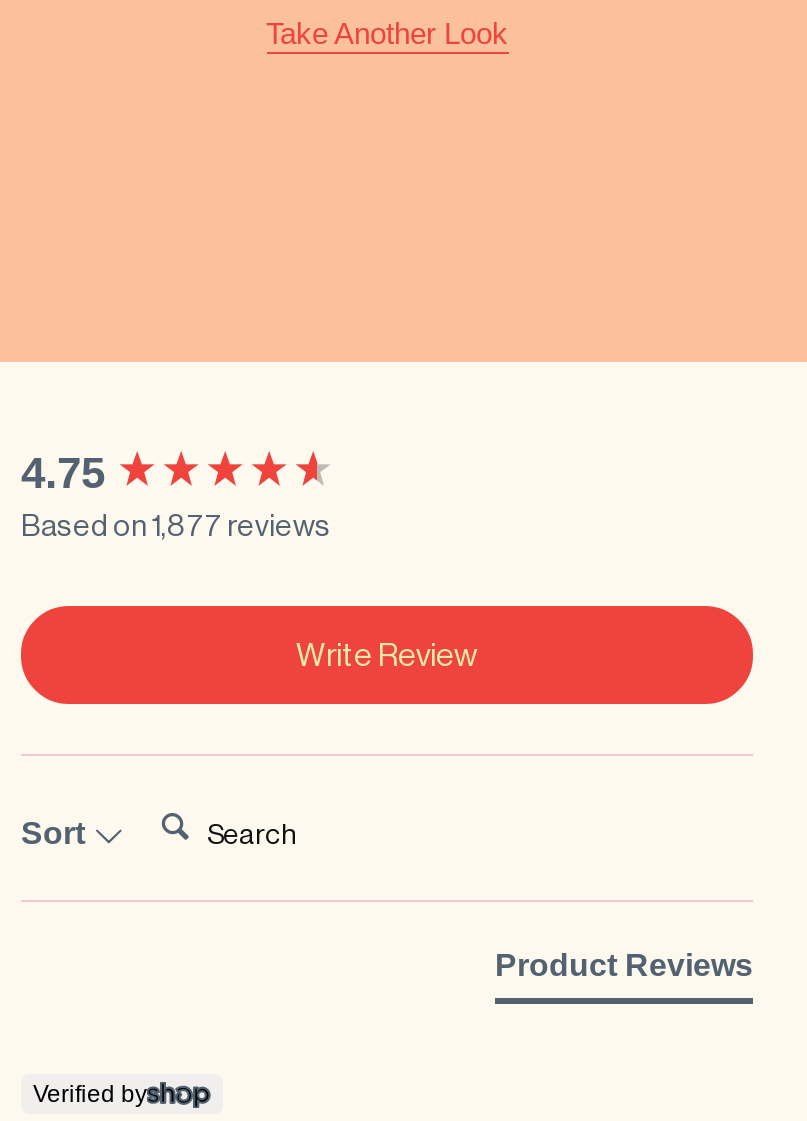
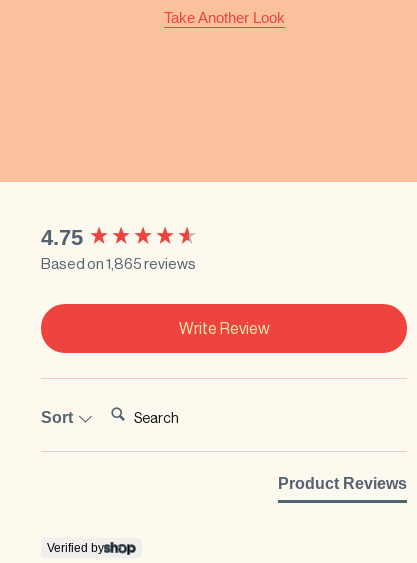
[21,508,331,542] Based on 1,877 reviews -> [41,255,196,272] Based on 1,865 reviews

